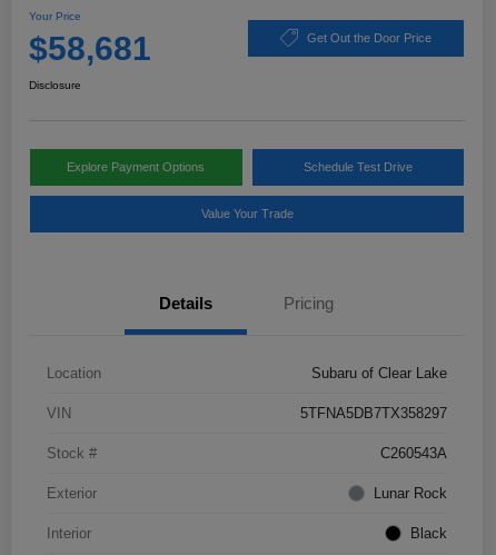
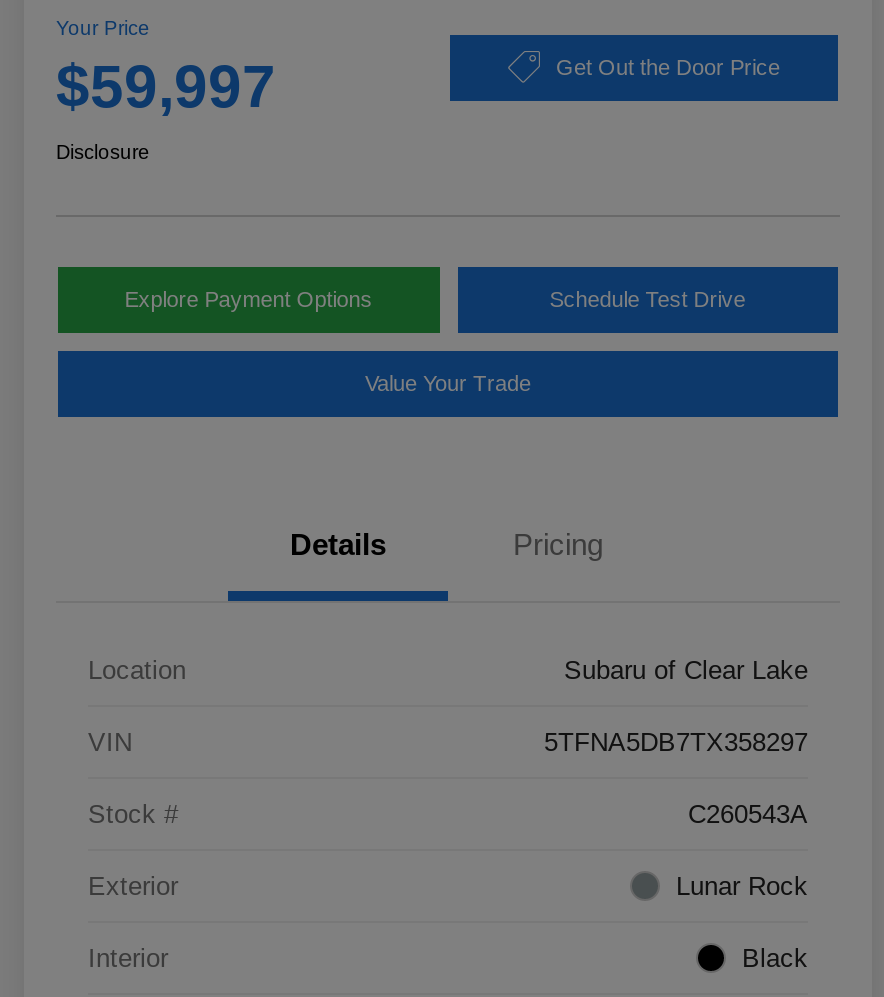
[29,30,151,67] $58,681 -> [56,53,276,119] $59,997

